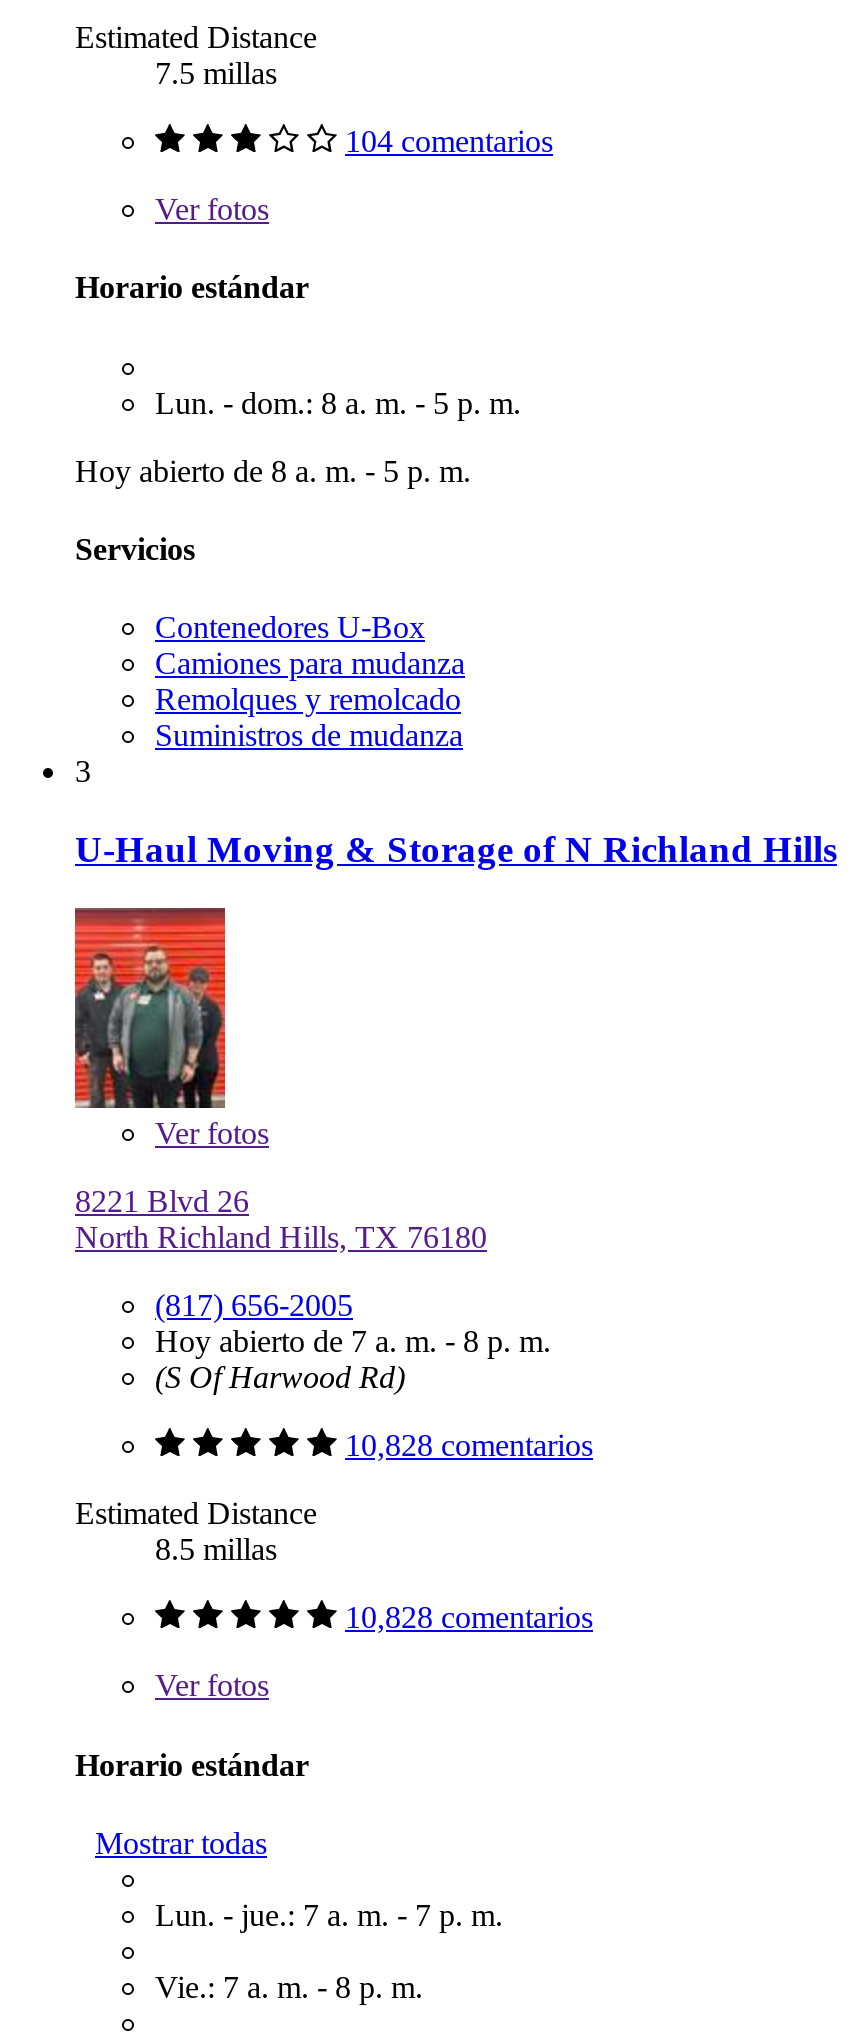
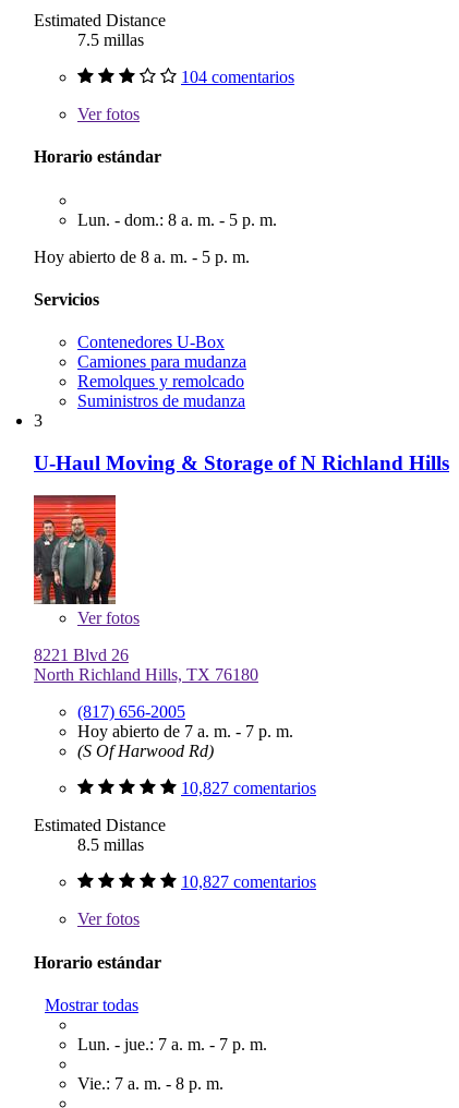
[155,1325,551,1359] Hoy abierto de 7 a. m. - 8 p. m. -> [77,722,293,741] Hoy abierto de 7 a. m. - 7 p. m.
[345,1429,593,1463] 10,828 comentarios -> [181,779,316,798] 10,827 comentarios
[345,1601,593,1635] 10,828 comentarios -> [181,873,316,892] 10,827 comentarios

